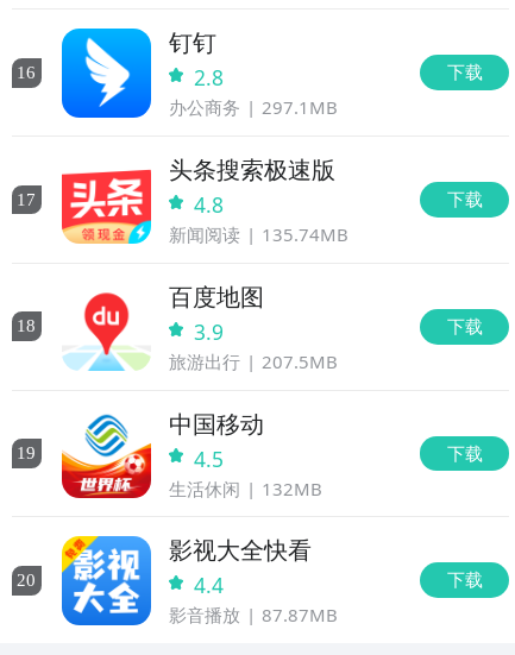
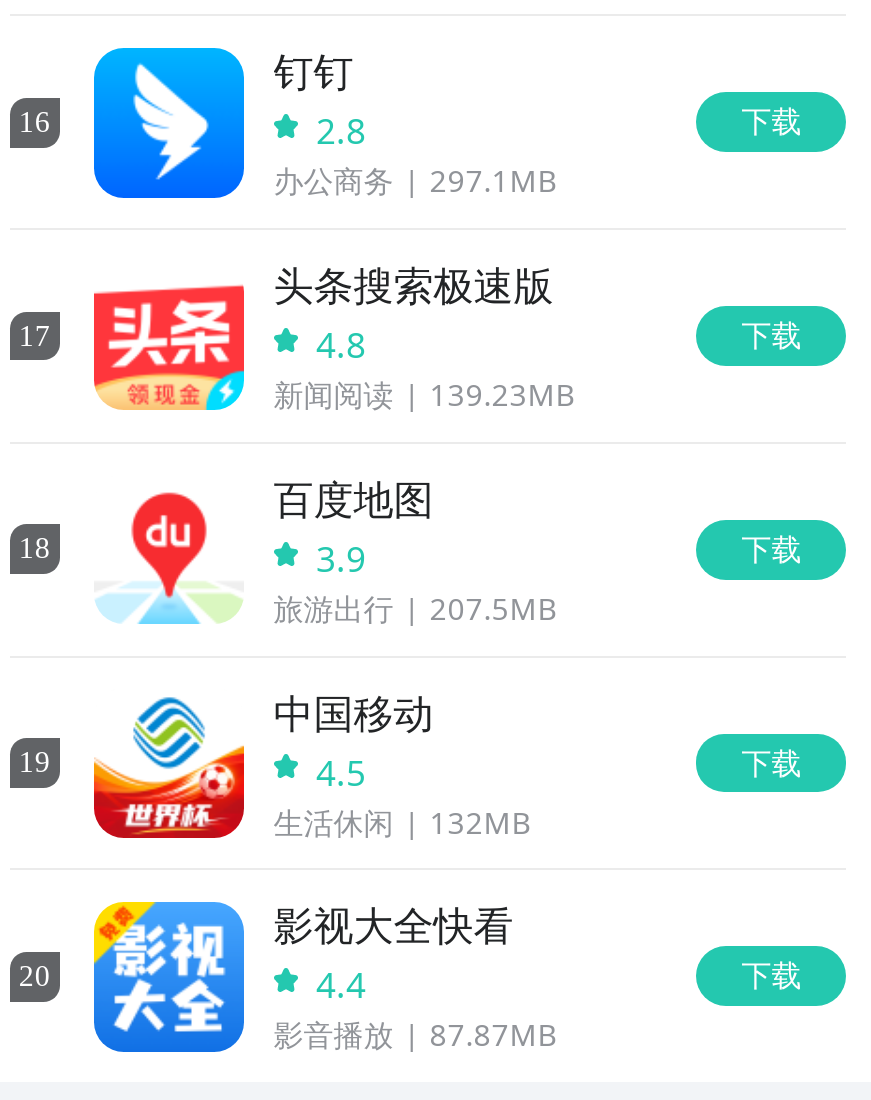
[169,222,348,246] 新闻阅读 135.74MB -> [274,374,575,414] 新闻阅读 139.23MB

